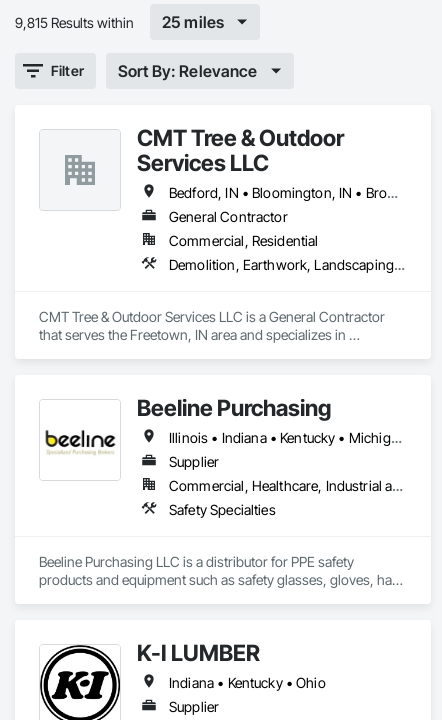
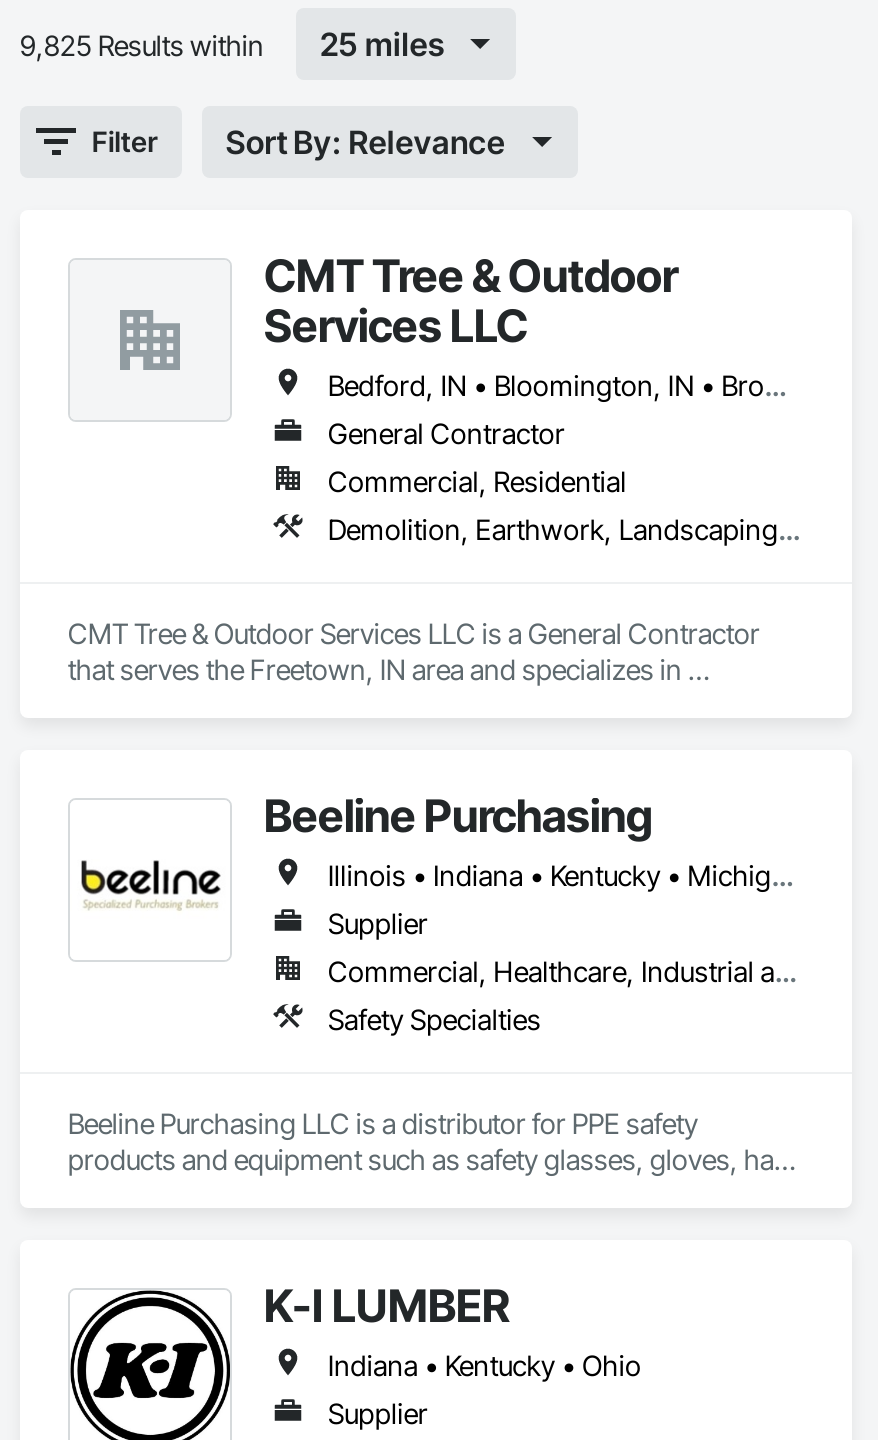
[15,13,134,30] 9,815 Results within -> [20,27,264,61] 9,825 Results within

